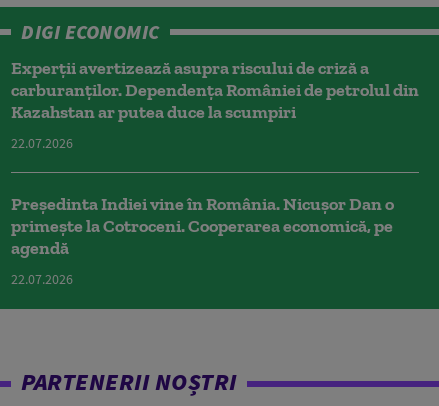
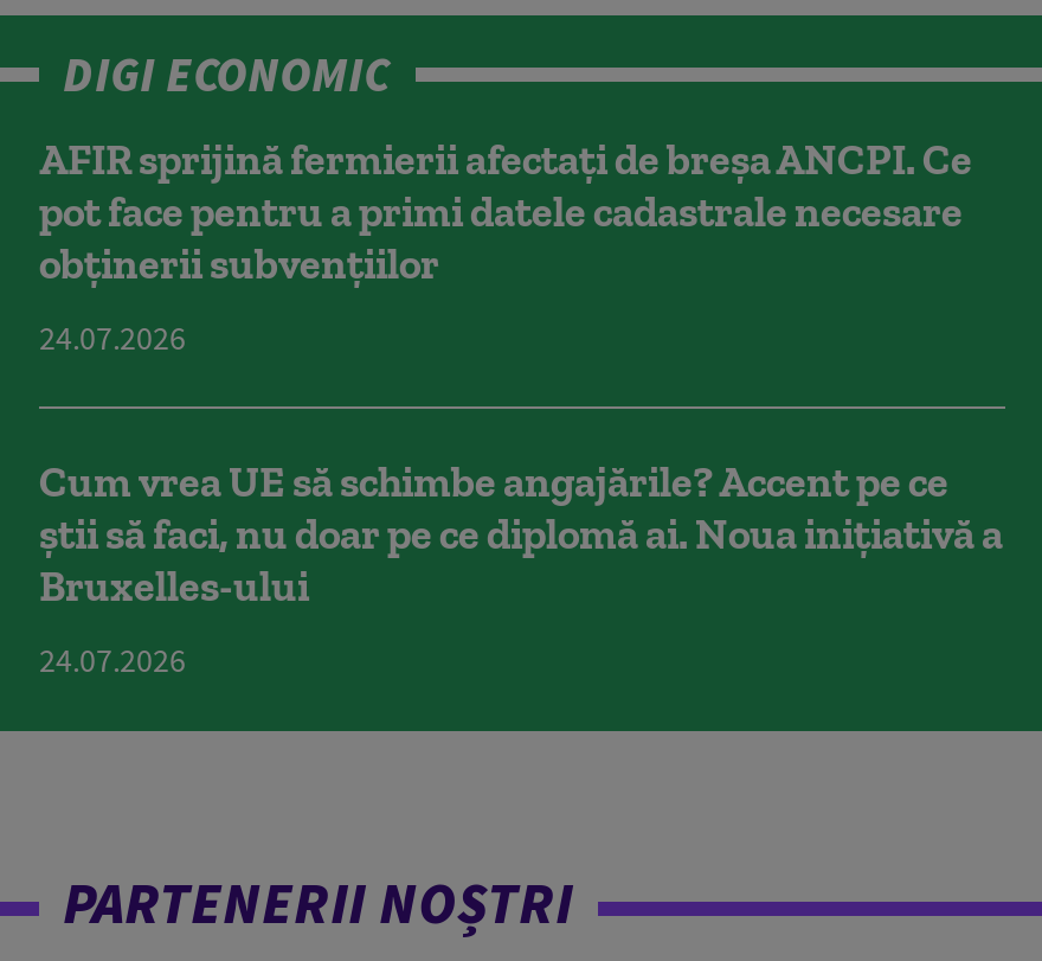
[11,57,419,123] Experții avertizează asupra riscului de criză a | carburanților. Dependența României de petrolul din | Kazahstan ar putea duce la scumpiri -> [39,135,972,291] AFIR sprijină fermierii afectați de breșa ANCPI. Ce | pot face pentru a primi datele cadastrale necesare | obținerii subvențiilor
[11,134,73,152] 22.07.2026 -> [39,317,186,360] 24.07.2026
[11,193,394,259] Președinta Indiei vine în România. Nicușor Dan o | primește la Cotroceni. Cooperarea economică, pe | agendă -> [39,457,1003,613] Cum vrea UE să schimbe angajările? Accent pe ce | știi să faci, nu doar pe ce diplomă ai. Noua inițiativă a | Bruxelles-ului
[11,270,73,288] 22.07.2026 -> [39,639,186,682] 24.07.2026

